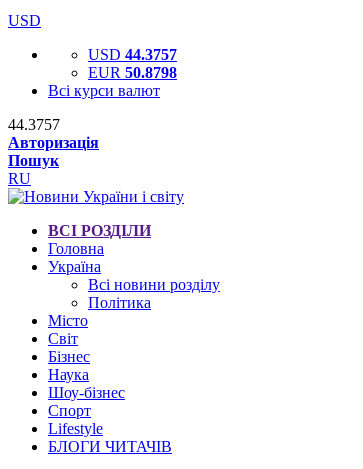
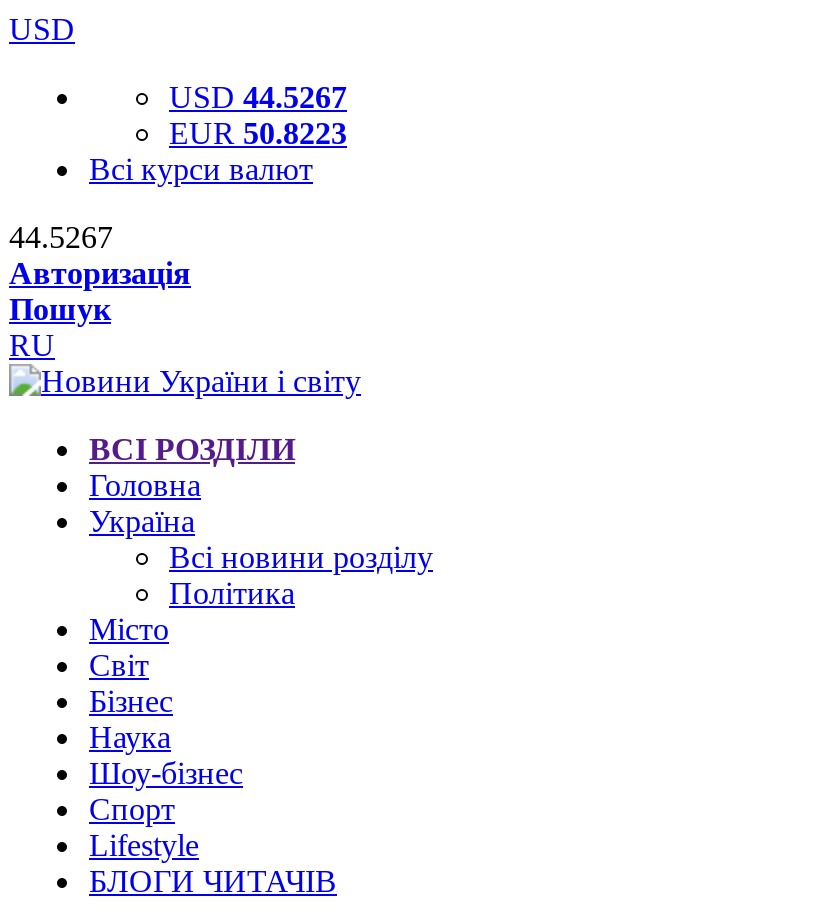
[88,46,177,63] USD 44.3757 -> [169,80,347,114] USD 44.5267
[88,64,177,81] EUR 50.8798 -> [169,116,347,150] EUR 50.8223
[8,116,60,133] 44.3757 -> [9,220,113,254] 44.5267

